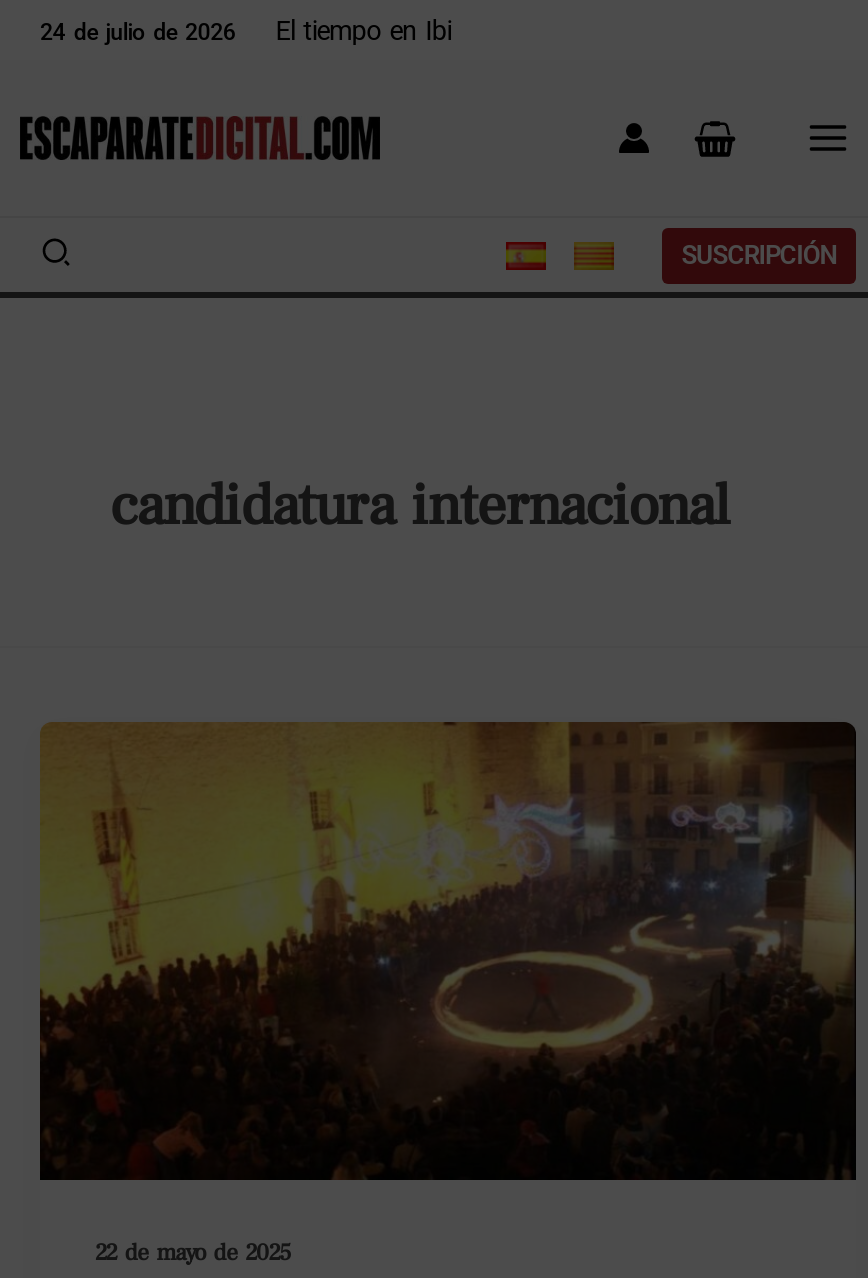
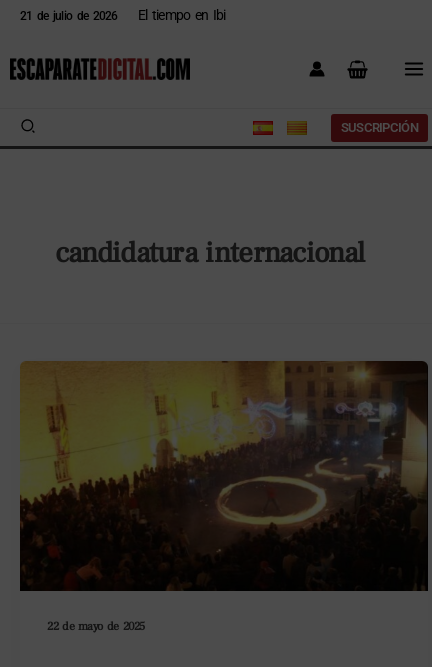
[40,17,235,45] 24 de julio de 2026 -> [20,8,118,22] 21 de julio de 2026

